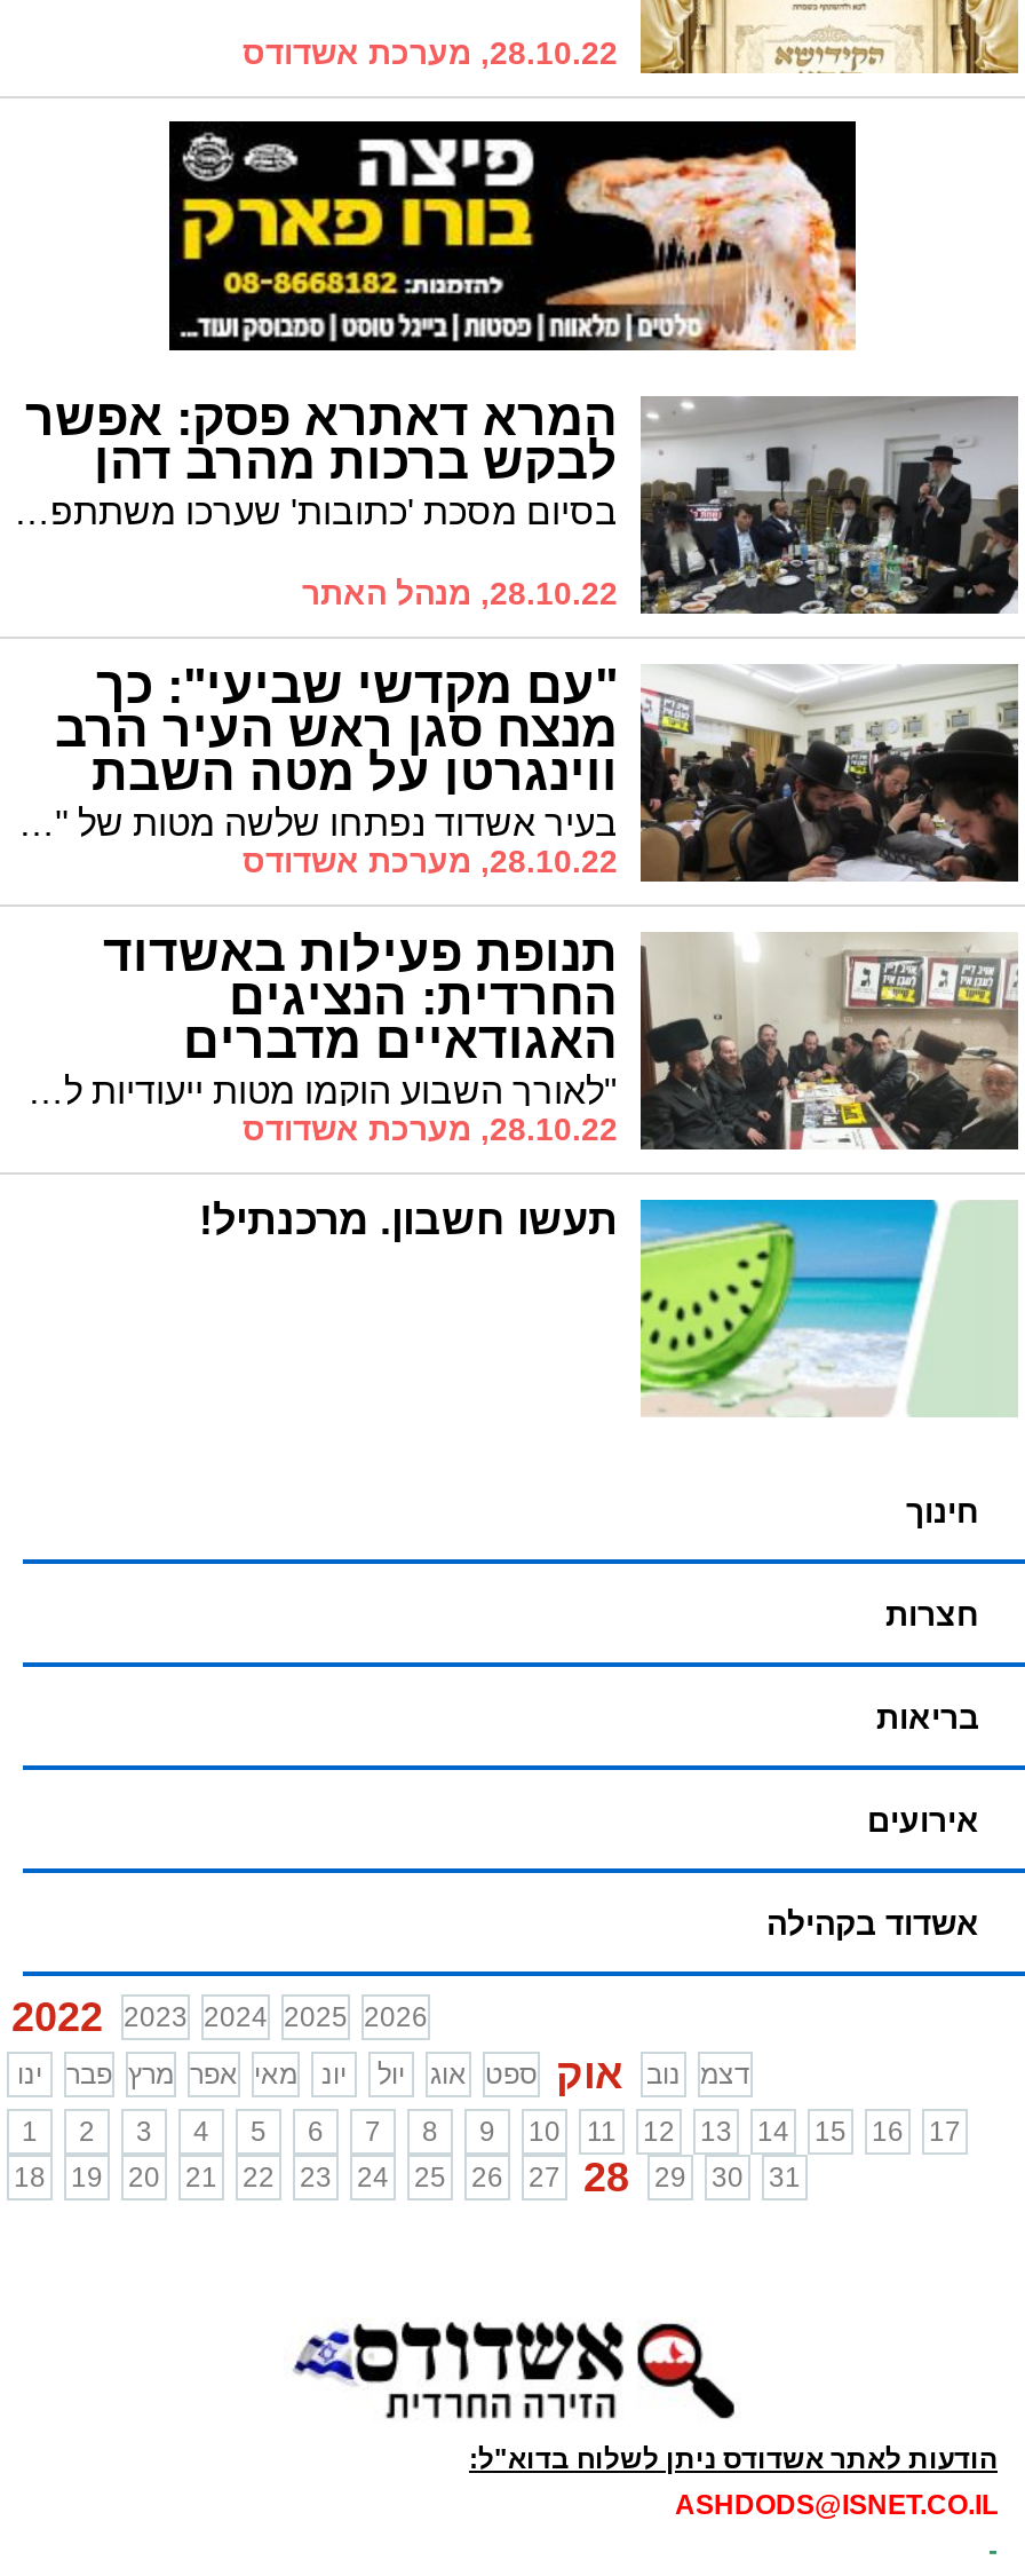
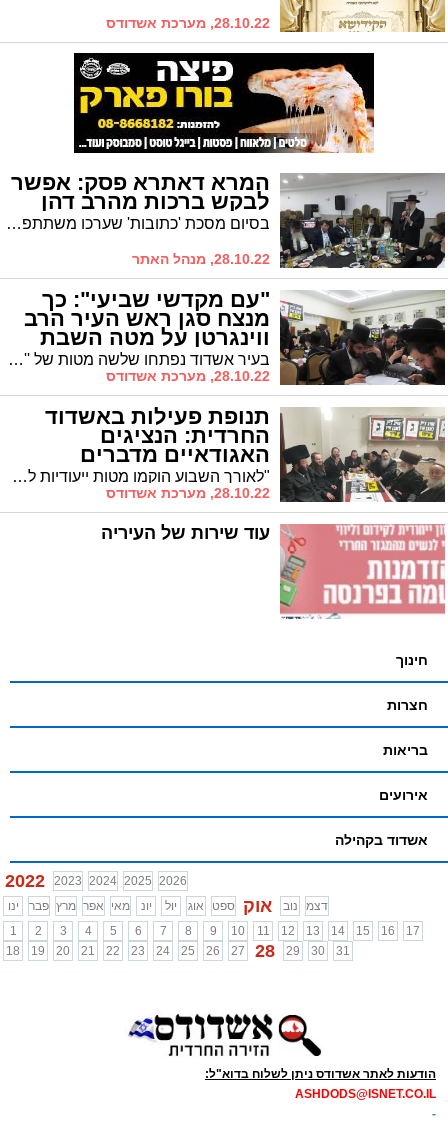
[199,1198,1018,1417] [image] | תעשו חשבון. מרכנתיל! -> [101,523,445,620] [image] | עוד שירות של העיריה

